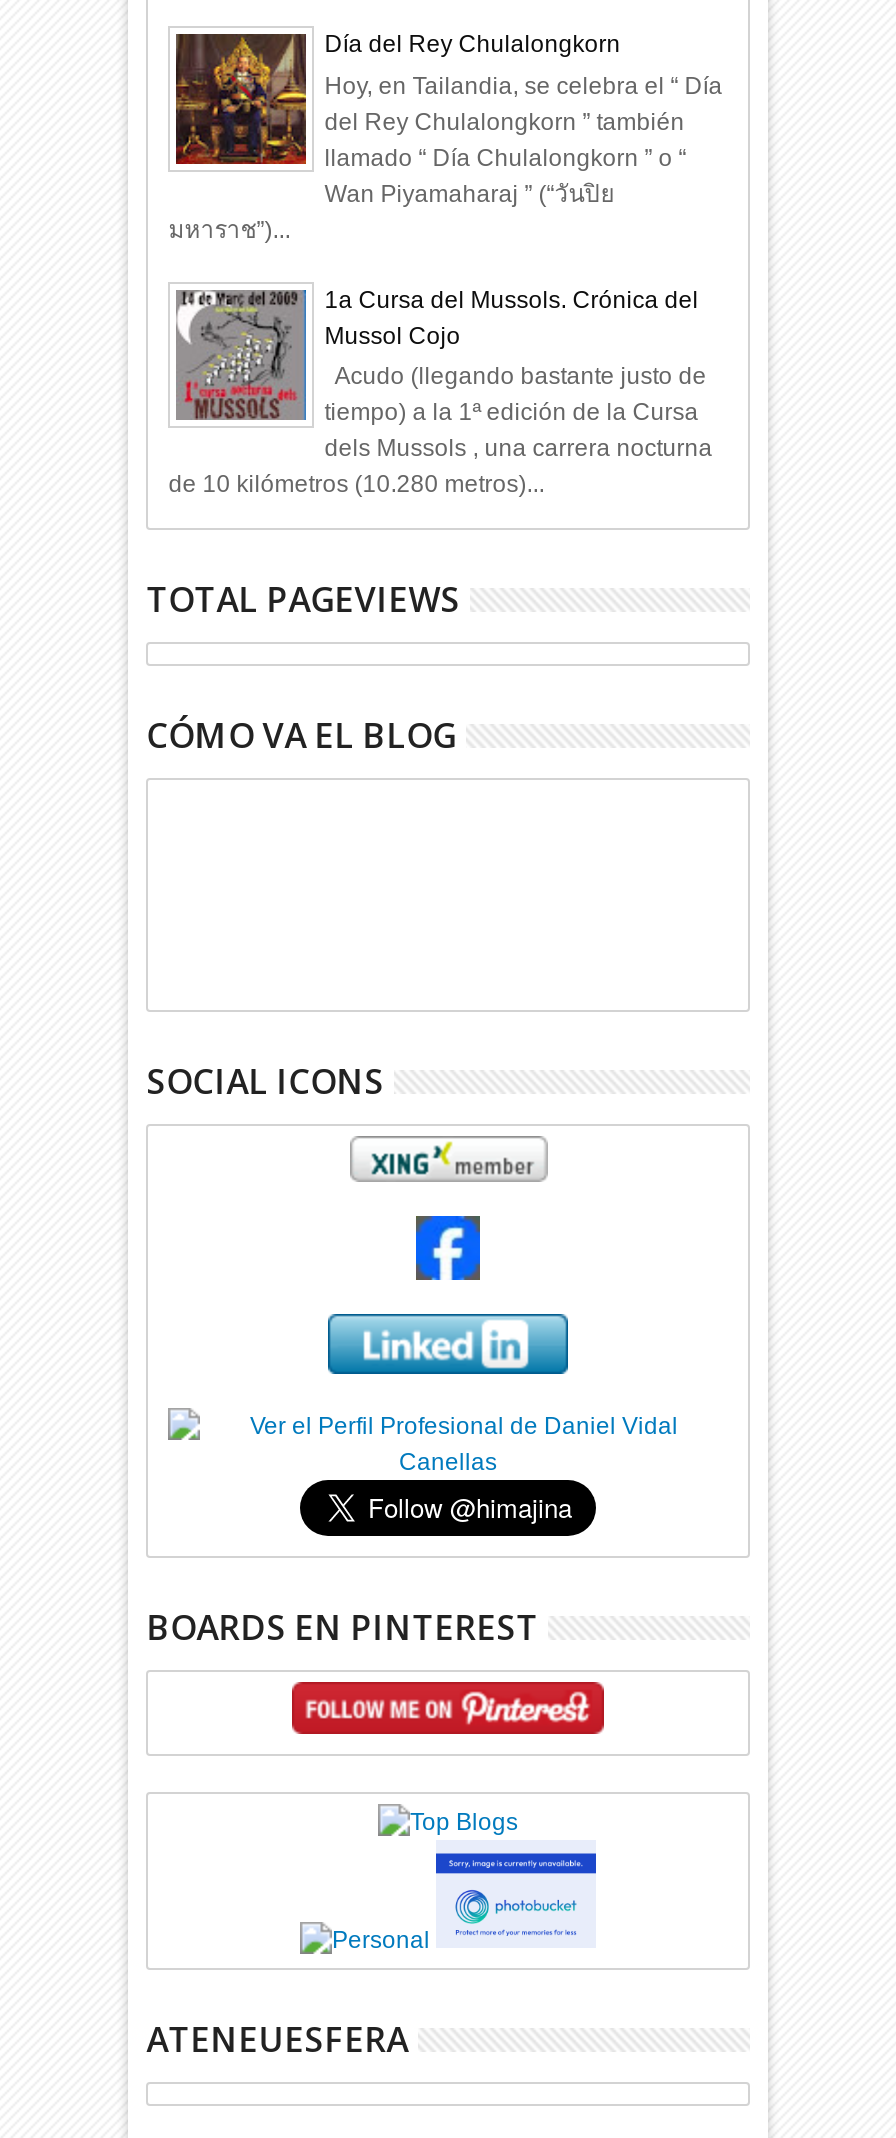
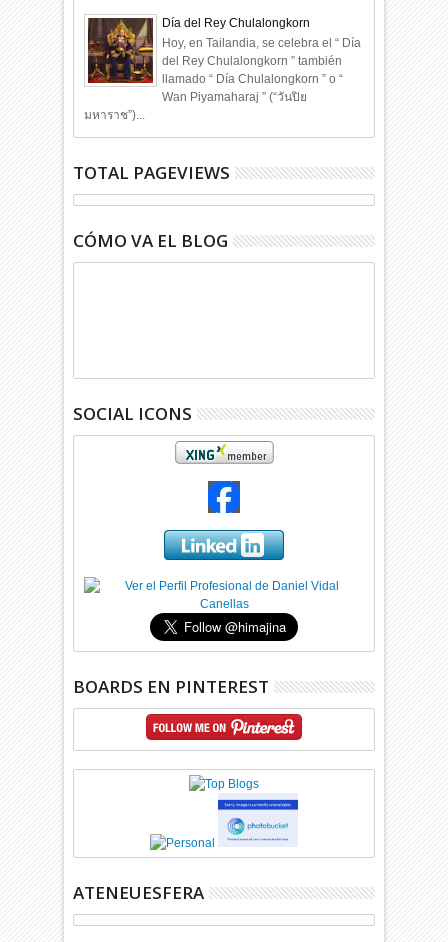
[168,285,712,498] [image] | 1a Cursa del Mussols. Crónica del | Mussol Cojo | Acudo (llegando bastante justo de | tiempo) a la 1ª edición de la Cursa | dels Mussols , una carrera nocturna | de 10 kilómetros (10.280 metros)... -> none

